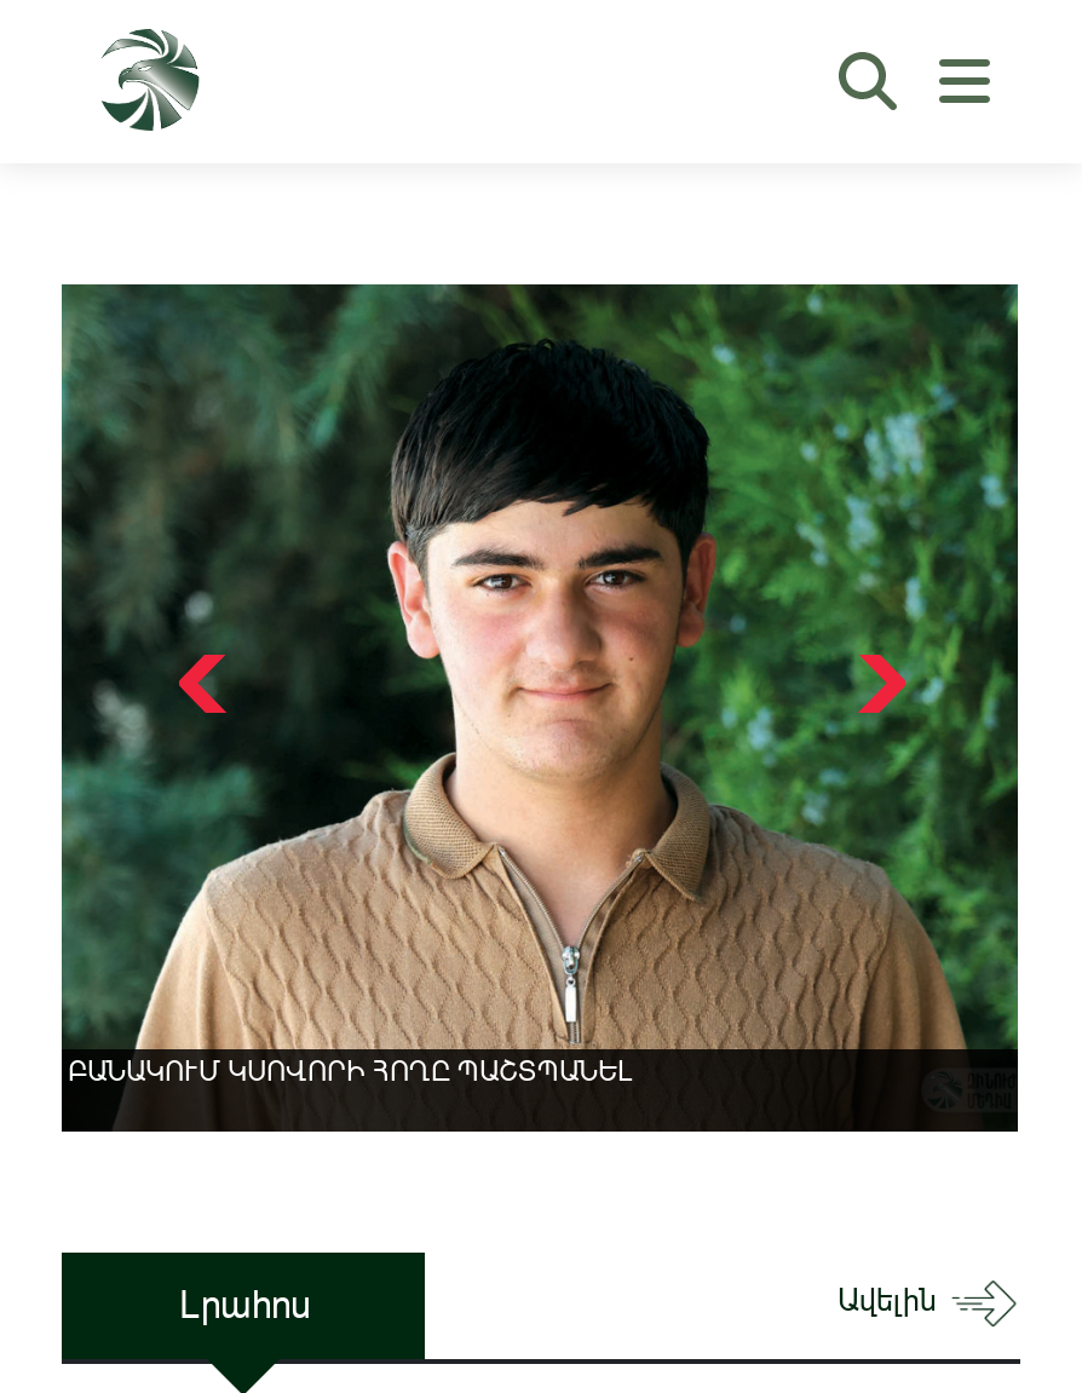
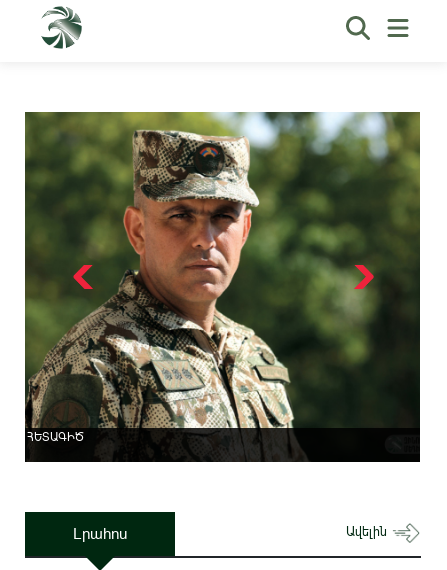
[62,282,1020,1088] [image] | ԲԱՆԱԿՈՒՄ ԿՍՈՎՈՐԻ ՀՈՂԸ ՊԱՇՏՊԱՆԵԼ -> [25,111,421,444] [image] | ՀԵՏԱԳԻԾ

